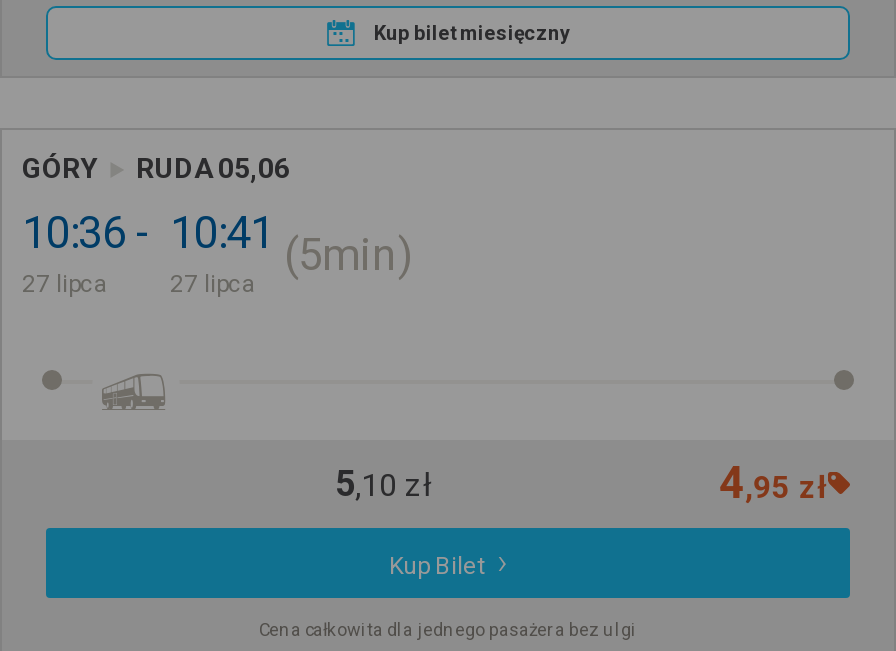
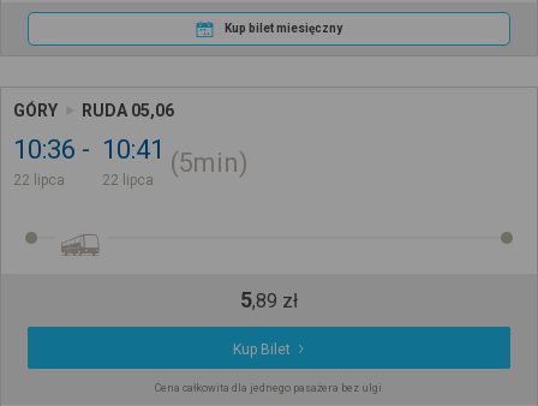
[22,271,108,299] 27 lipca -> [13,171,65,188] 22 lipca
[170,271,256,299] 27 lipca -> [102,171,154,188] 22 lipca
[335,458,827,508] 5,10 zł | 4,95 zł -> [240,287,298,312] 5,89 zł

